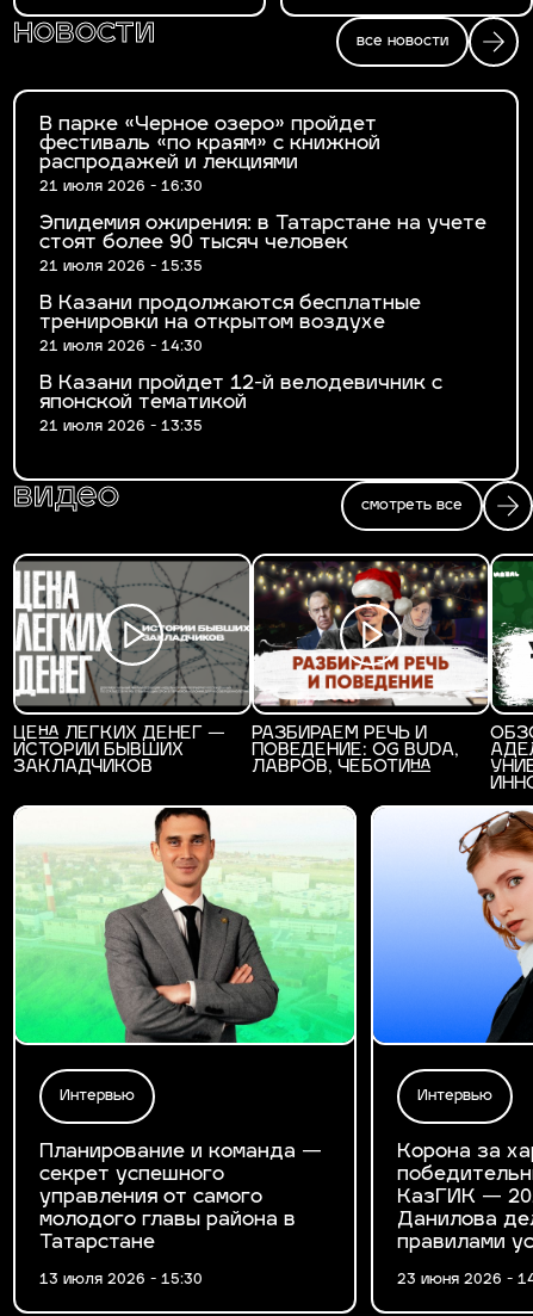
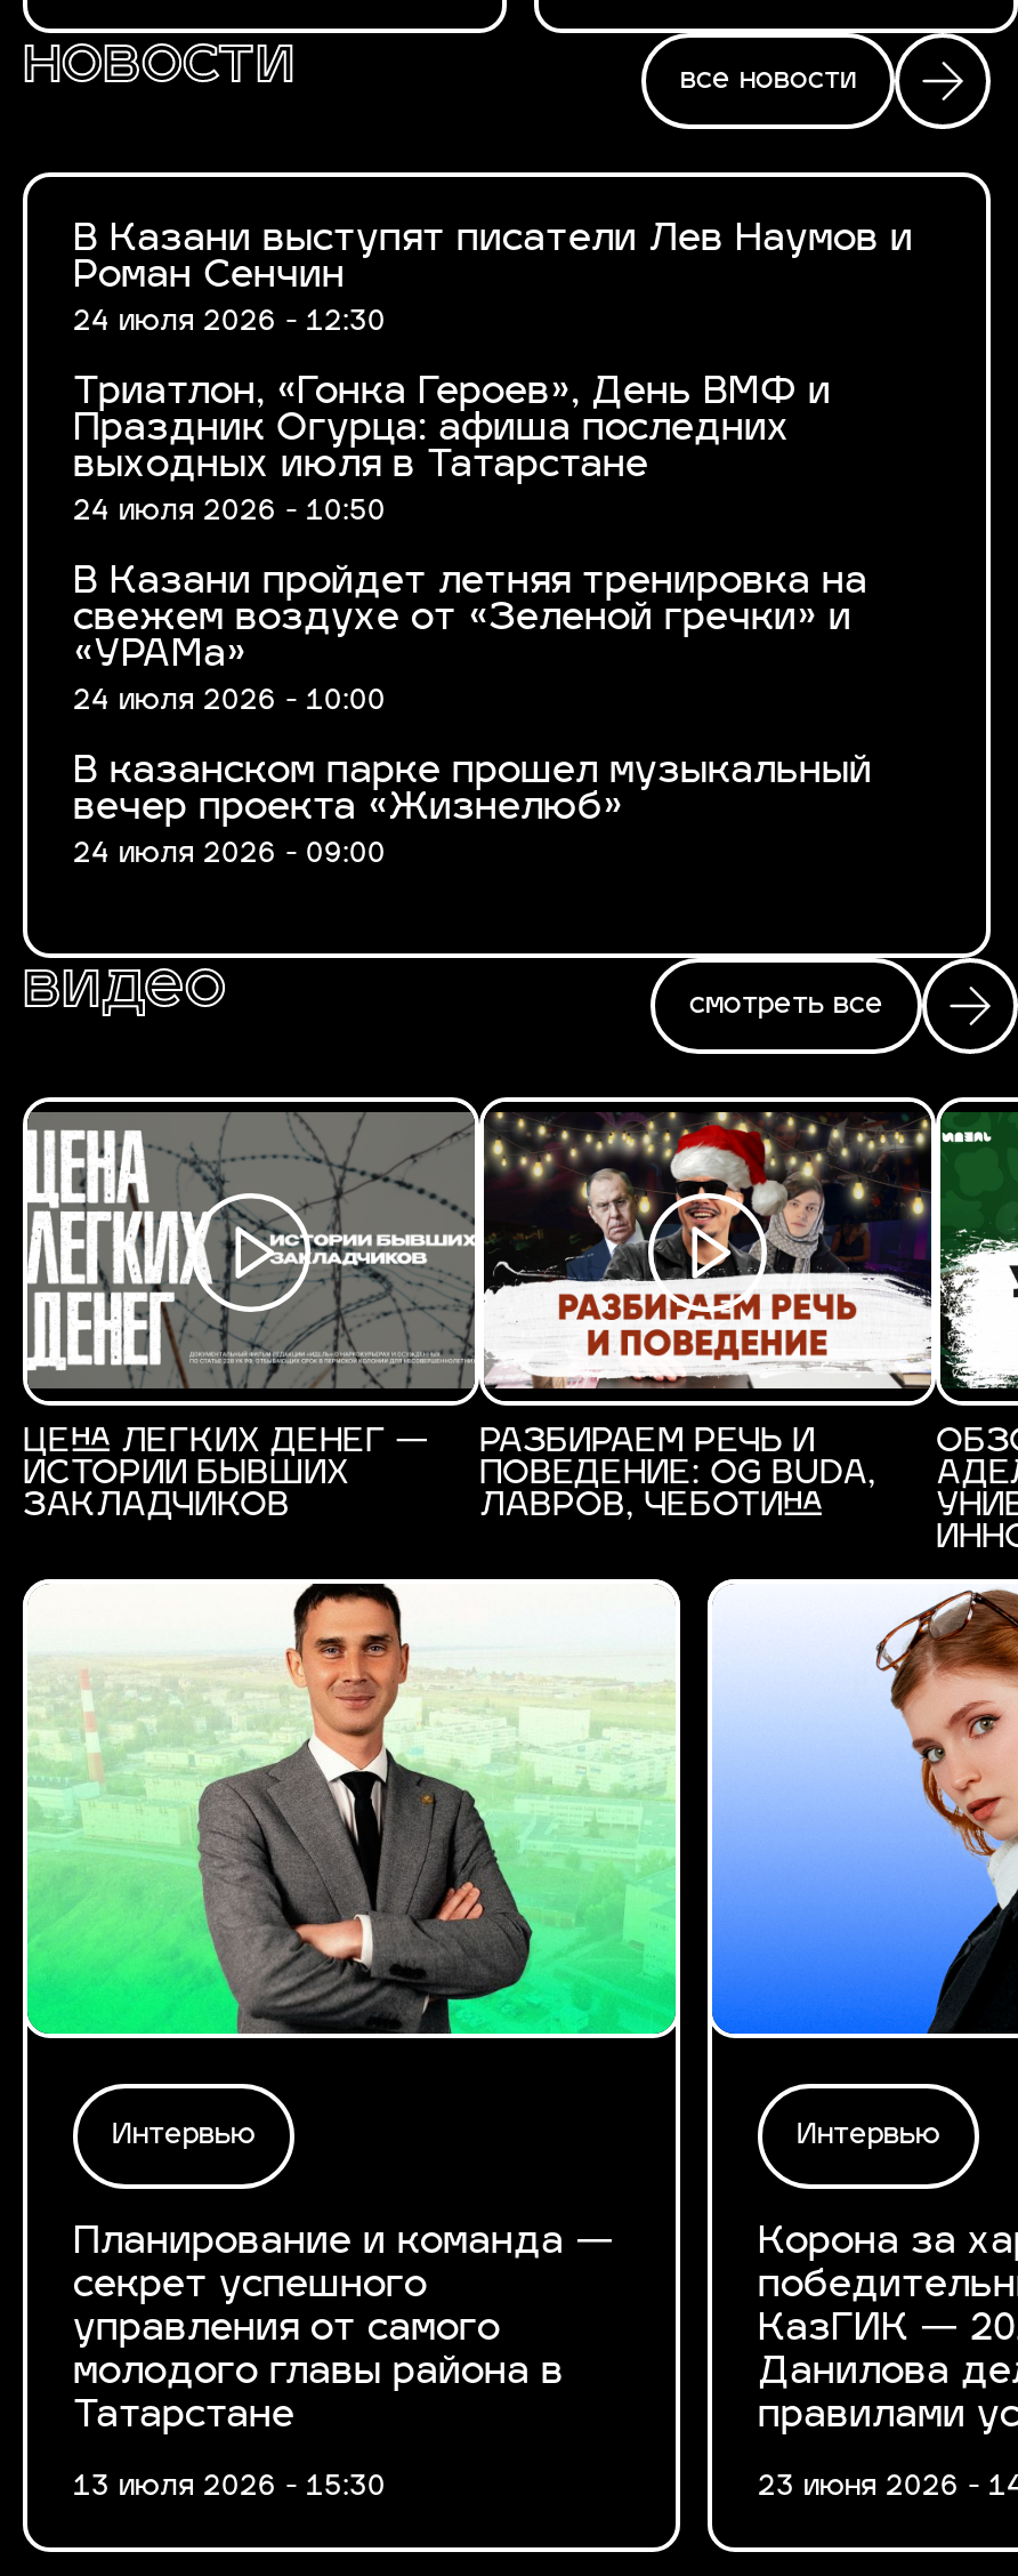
[39,116,380,194] В парке «Черное озеро» пройдет | фестиваль «по краям» с книжной | распродажей и лекциями | 21 июля 2026 - 16:30 -> [73,223,913,337] В Казани выступят писатели Лев Наумов и | Роман Сенчин | 24 июля 2026 - 12:30
[39,215,486,274] Эпидемия ожирения: в Татарстане на учете | стоят более 90 тысяч человек | 21 июля 2026 - 15:35 -> [73,376,831,526] Триатлон, «Гонка Героев», День ВМФ и | Праздник Огурца: афиша последних | выходных июля в Татарстане | 24 июля 2026 - 10:50
[39,295,421,354] В Казани продолжаются бесплатные | тренировки на открытом воздухе | 21 июля 2026 - 14:30 -> [73,565,867,716] В Казани пройдет летняя тренировка на | свежем воздухе от «Зеленой гречки» и | «УРАМа» | 24 июля 2026 - 10:00
[39,375,442,434] В Казани пройдет 12-й велодевичник с | японской тематикой | 21 июля 2026 - 13:35 -> [73,755,872,869] В казанском парке прошел музыкальный | вечер проекта «Жизнелюб» | 24 июля 2026 - 09:00

